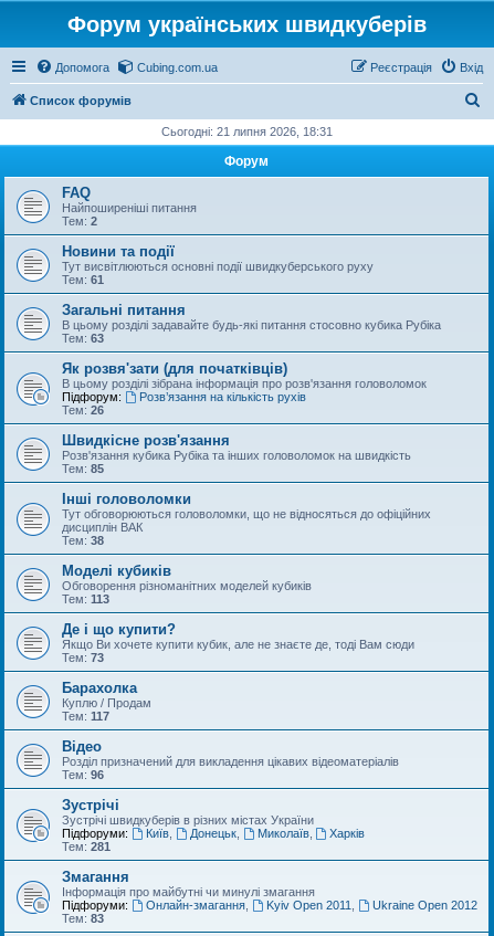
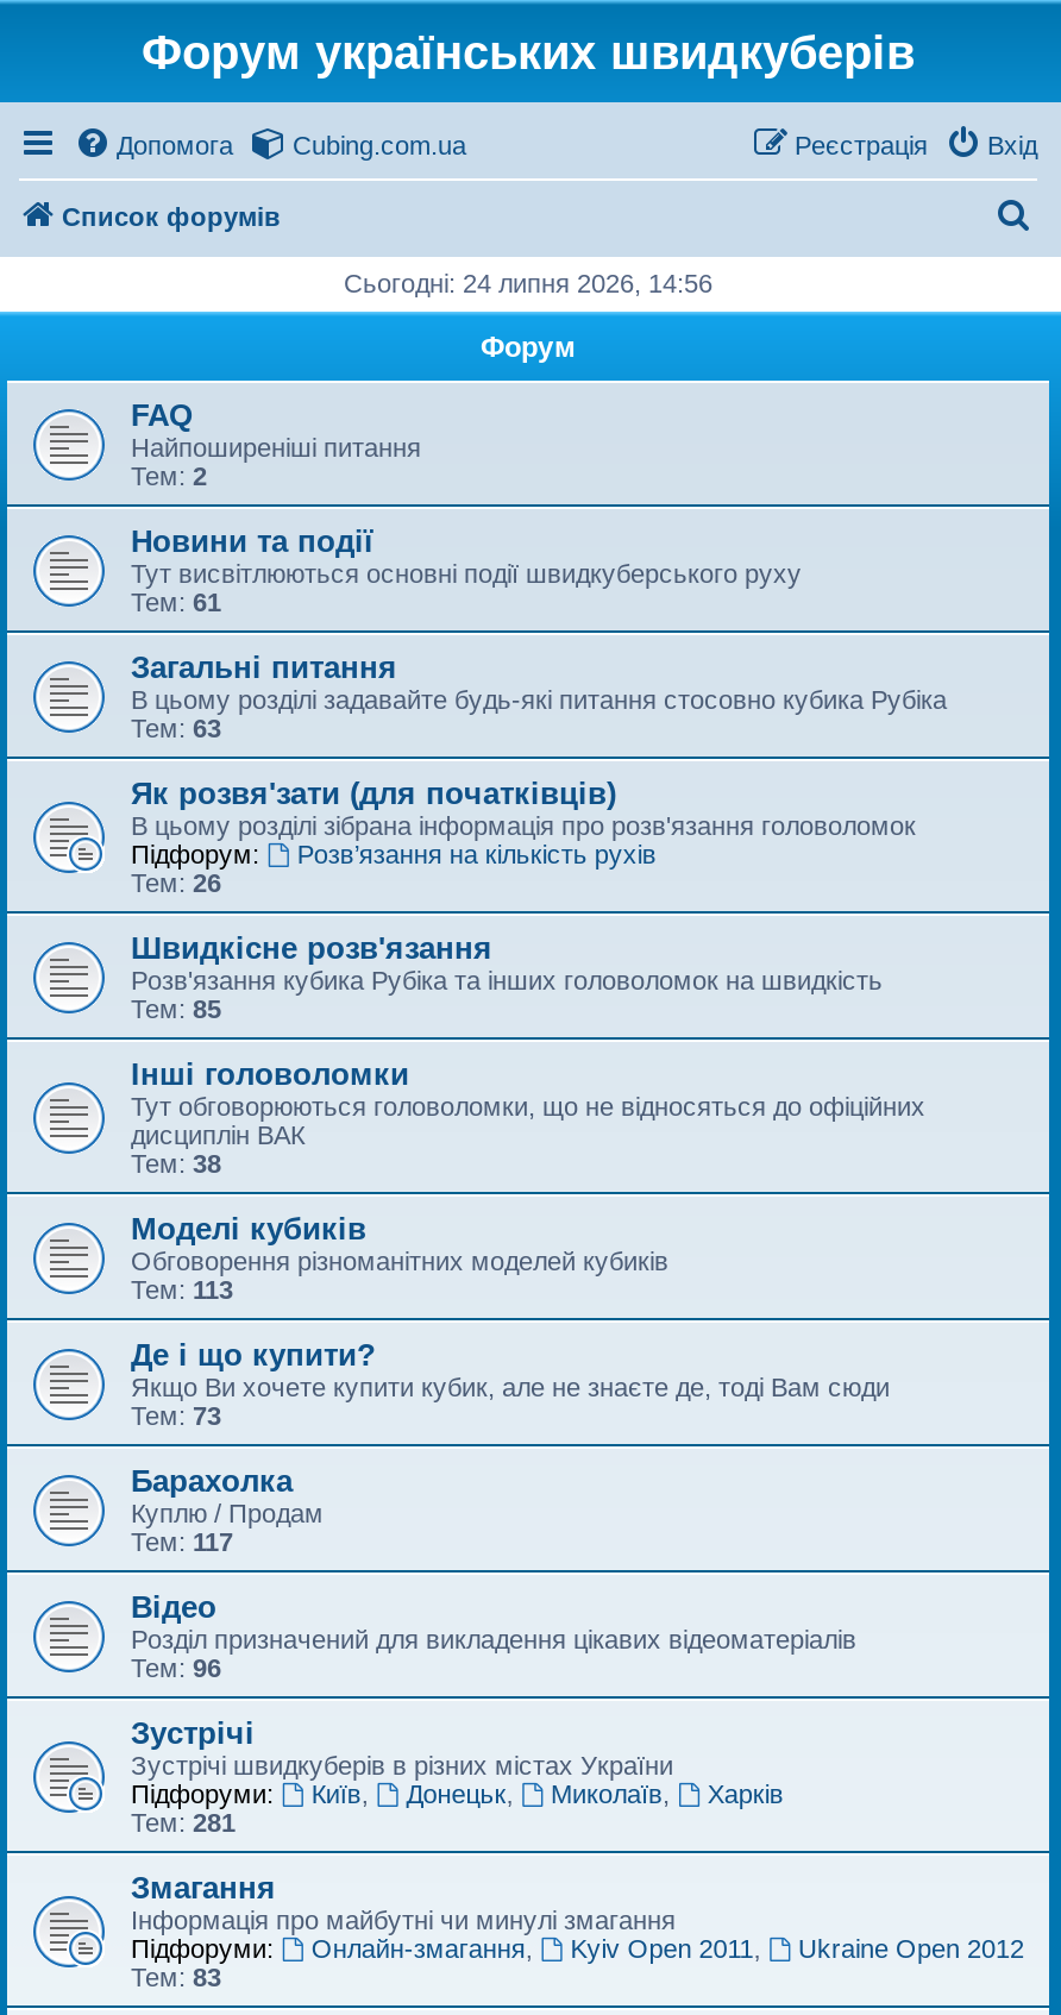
[161,125,332,138] Сьогодні: 21 липня 2026, 18:31 -> [344,269,712,297] Сьогодні: 24 липня 2026, 14:56

